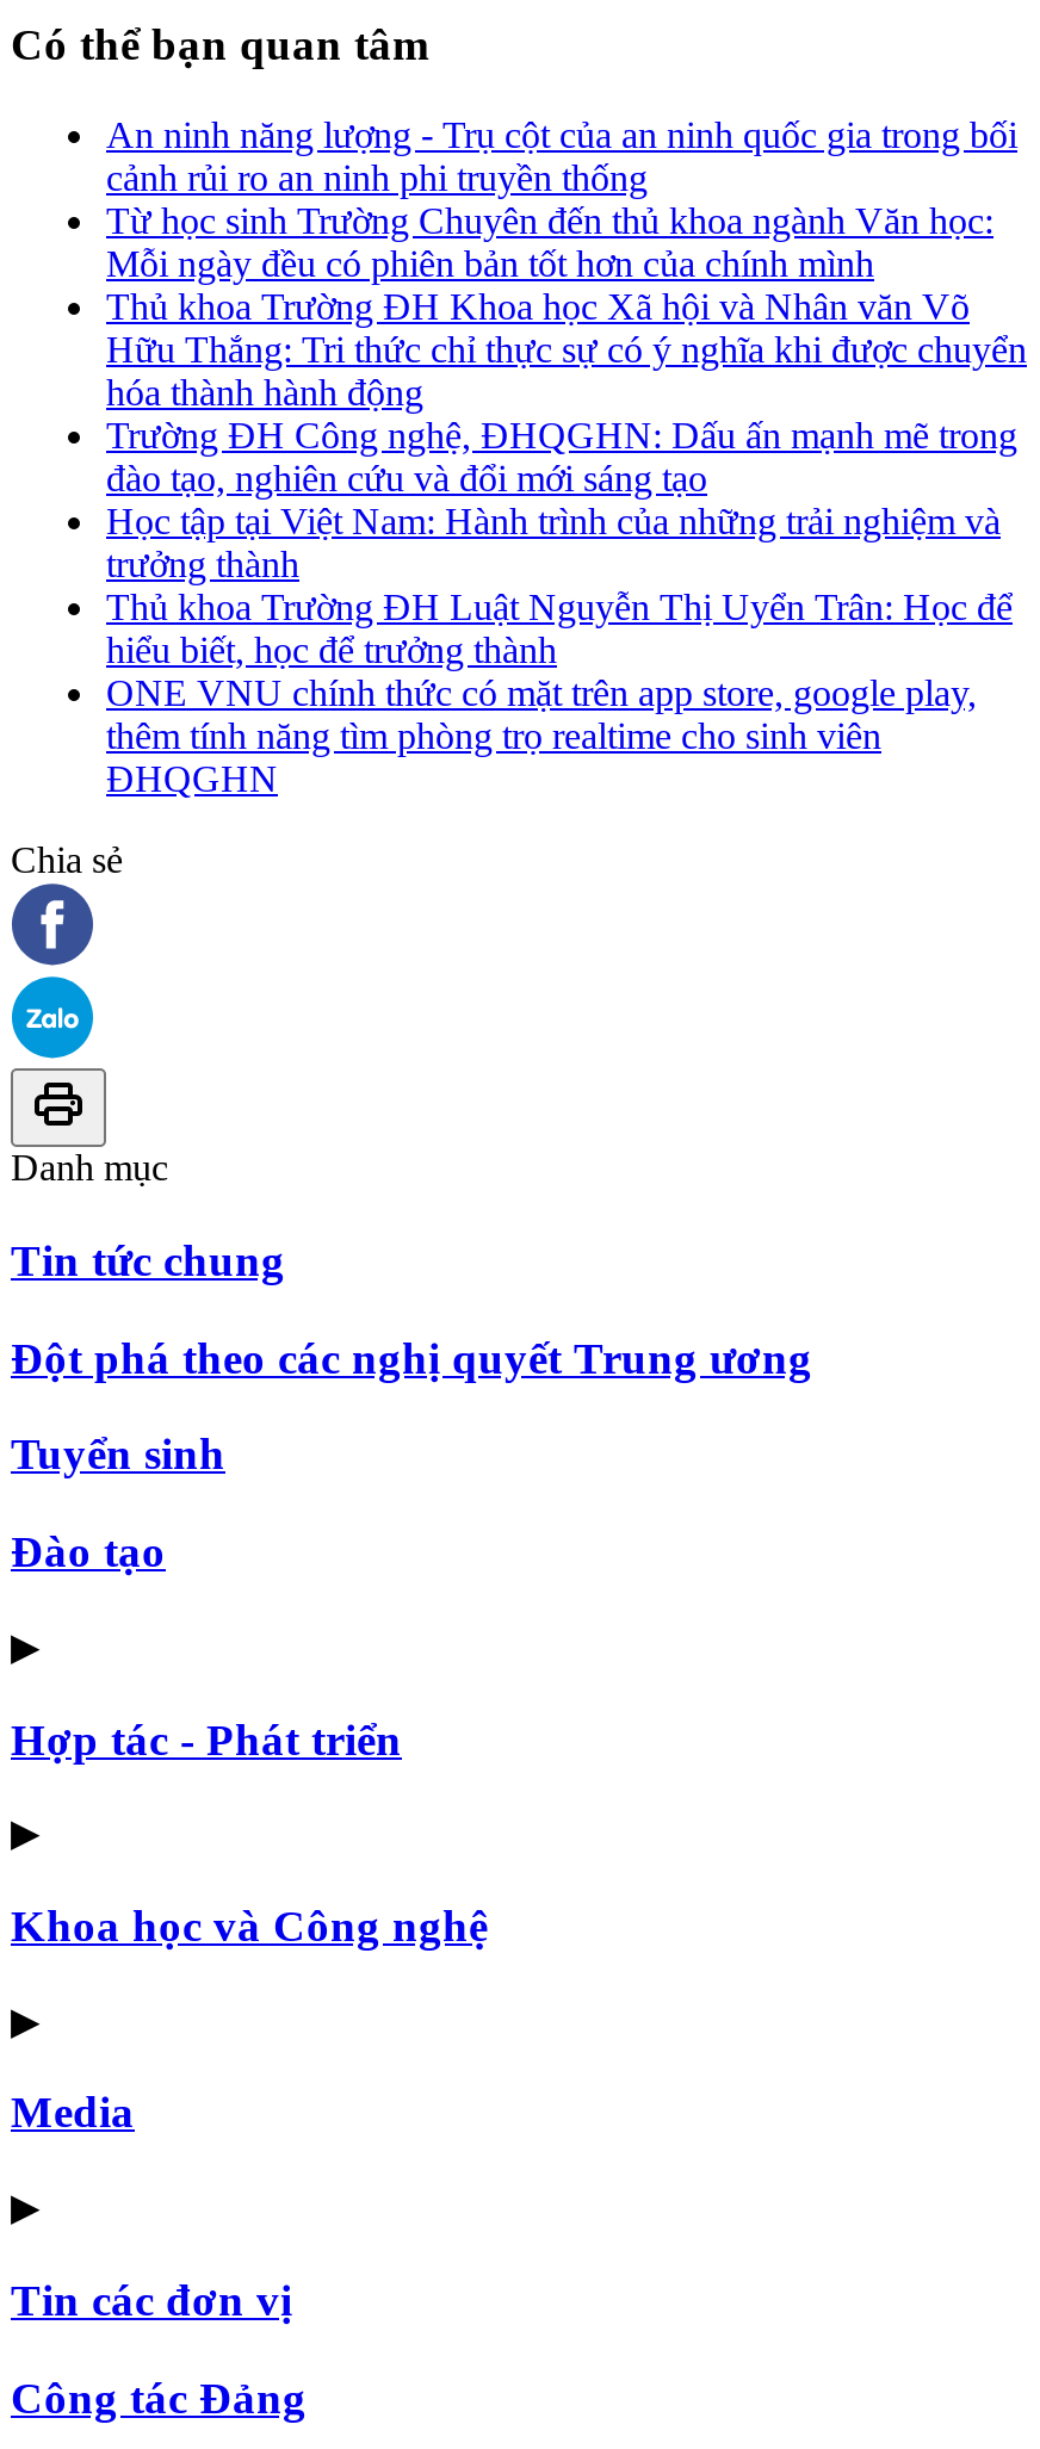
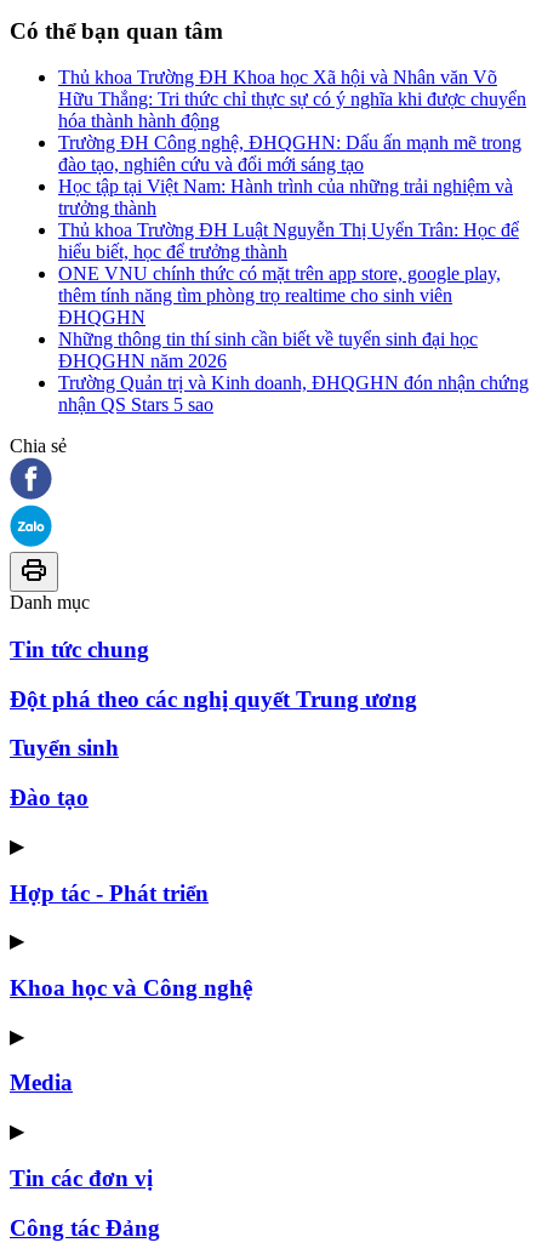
[106,115,1017,284] An ninh năng lượng - Trụ cột của an ninh quốc gia trong bối | cảnh rủi ro an ninh phi truyền thống | Từ học sinh Trường Chuyên đến thủ khoa ngành Văn học: | Mỗi ngày đều có phiên bản tốt hơn của chính mình -> none
moved [106,287,1027,799] -> [58,67,526,328]: Thủ khoa Trường ĐH Khoa học Xã hội và Nhân văn Võ | Hữu Thắng: Tri thức chỉ thực sự có ý nghĩa khi được chuyển | hóa thành hành động | ... | thêm tính năng tìm phòng trọ realtime cho sinh viên | ĐHQGHN
none -> [58,329,529,415] Những thông tin thí sinh cần biết về tuyển sinh đại học | ĐHQGHN năm 2026 | Trường Quản trị và Kinh doanh, ĐHQGHN đón nhận chứng | nhận QS Stars 5 sao

